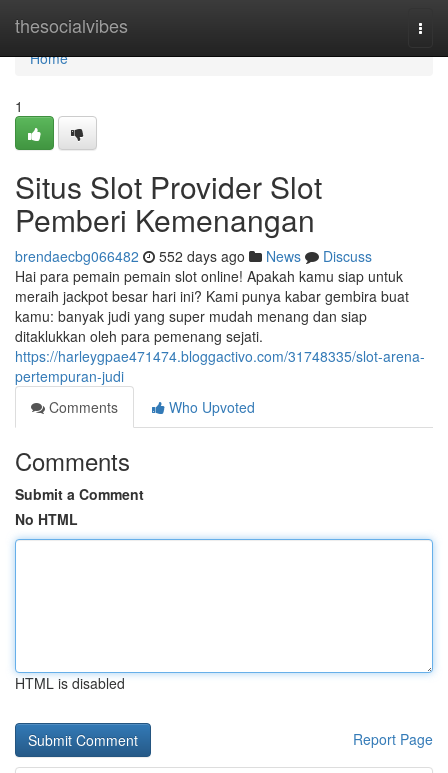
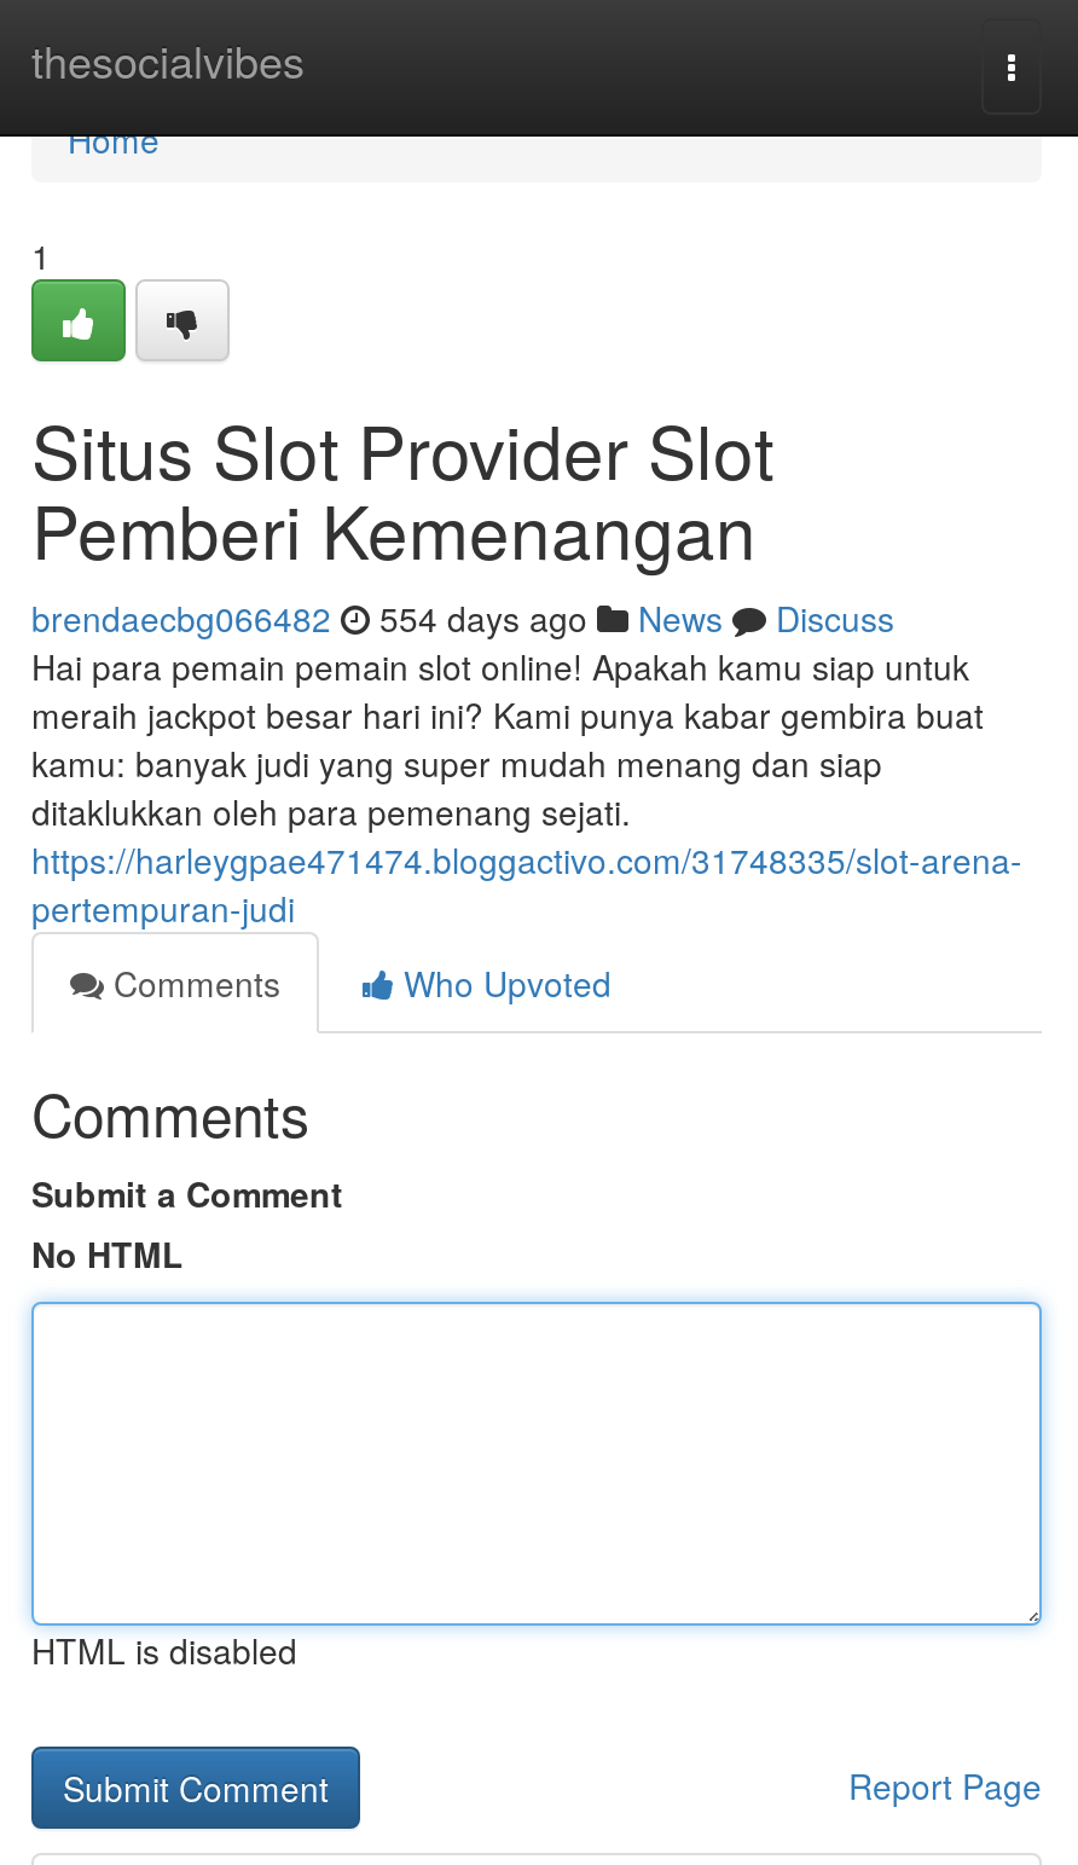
[15,246,372,266] brendaecbg066482 552 days ago News Discuss -> [31,593,894,642] brendaecbg066482 554 days ago News Discuss

